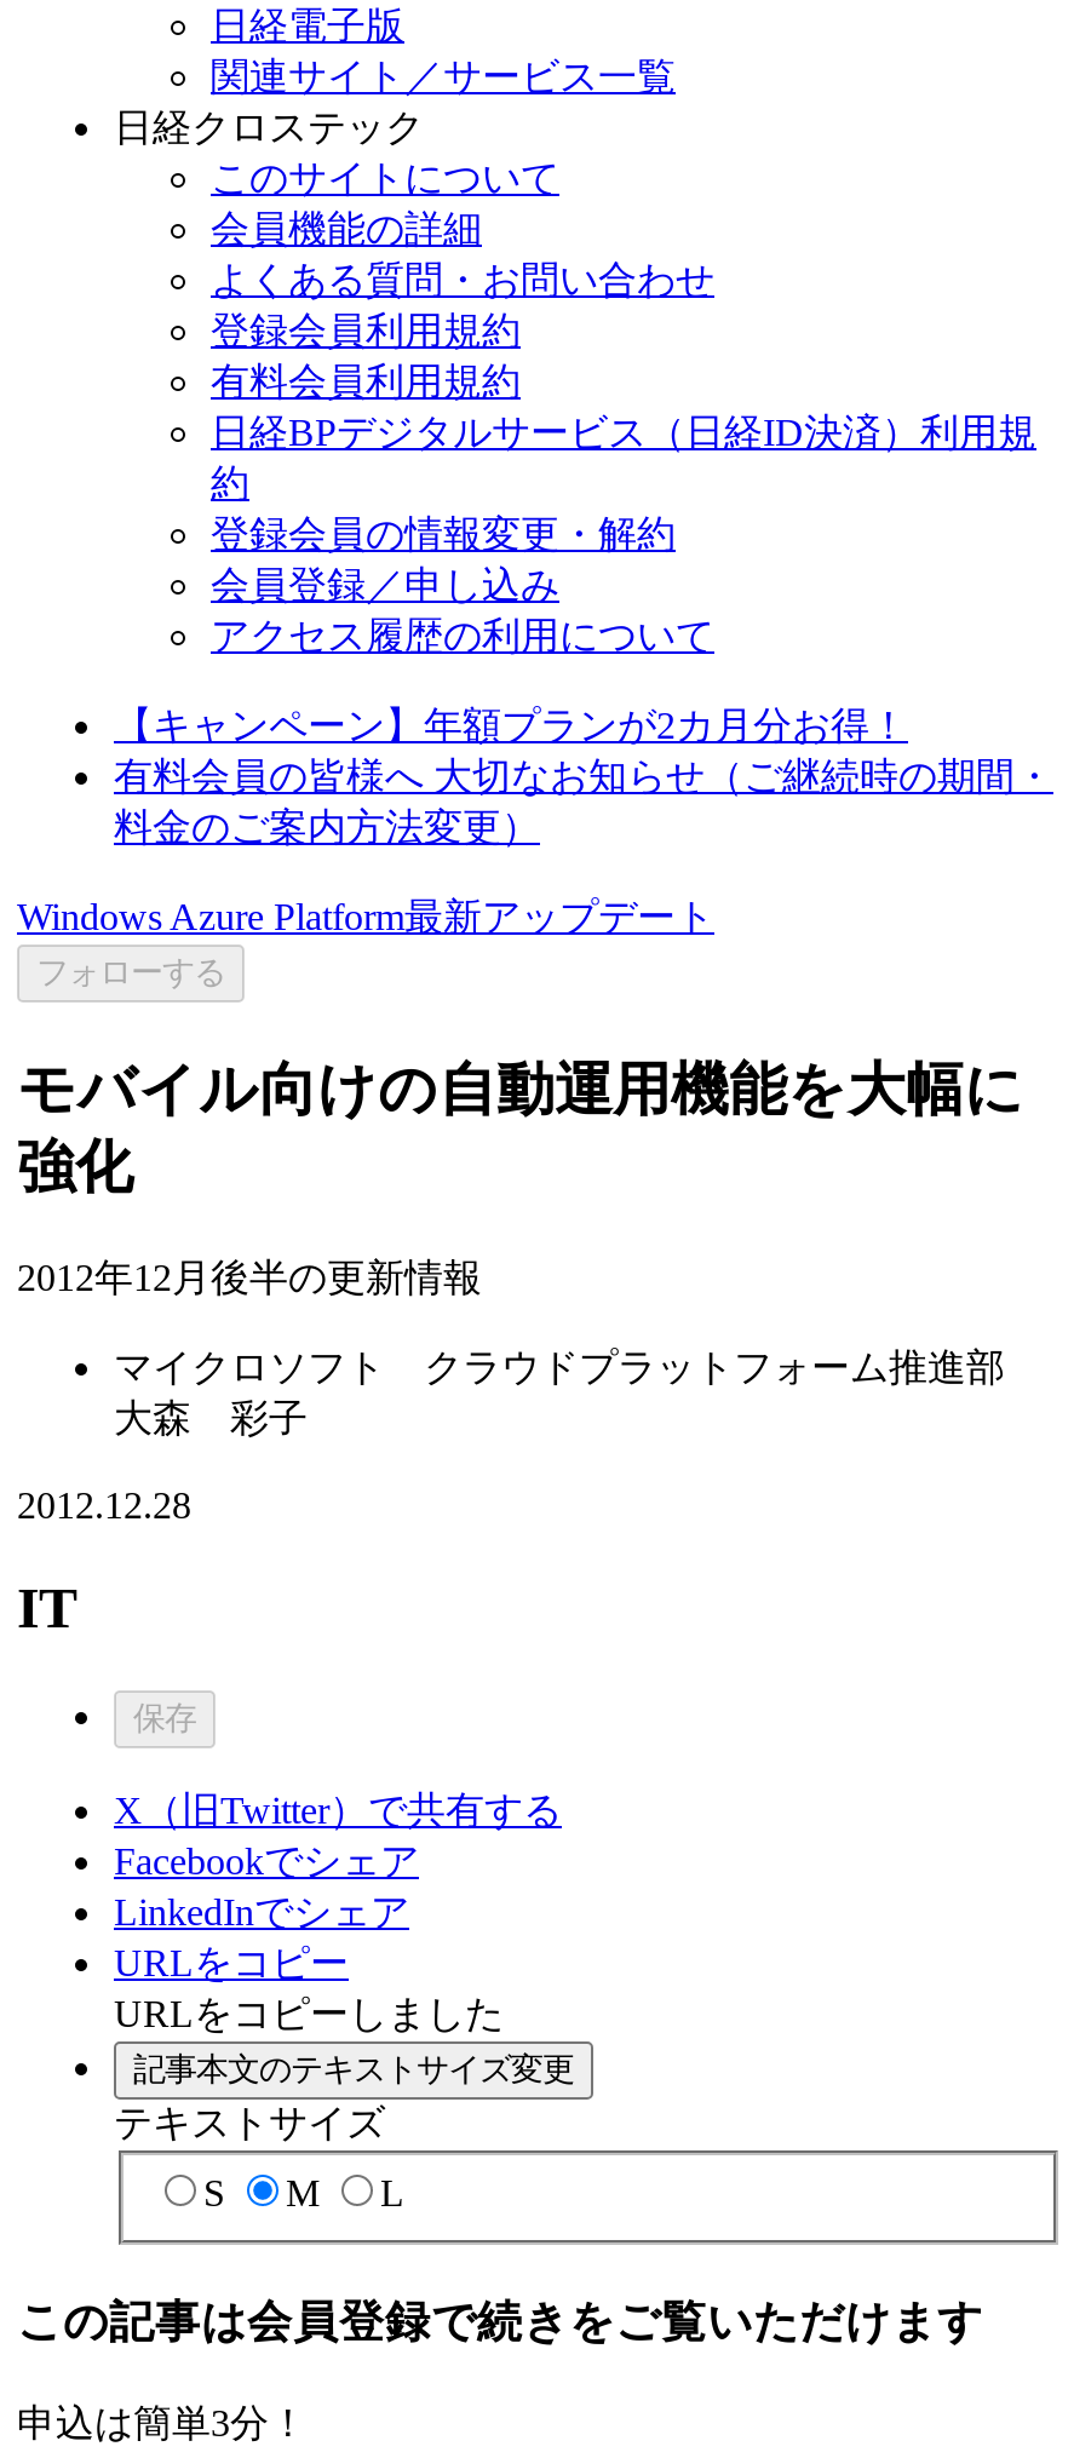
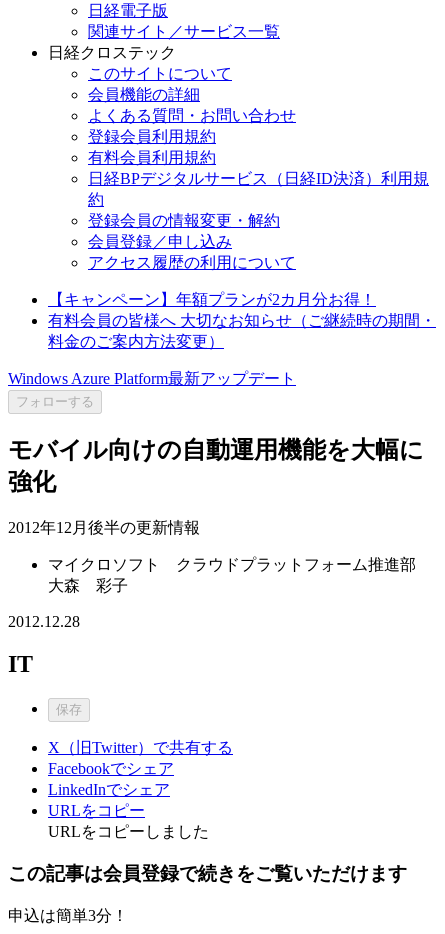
[114,2050,574,2214] 記事本文のテキストサイズ変更 | テキストサイズ | S | M | L -> none

